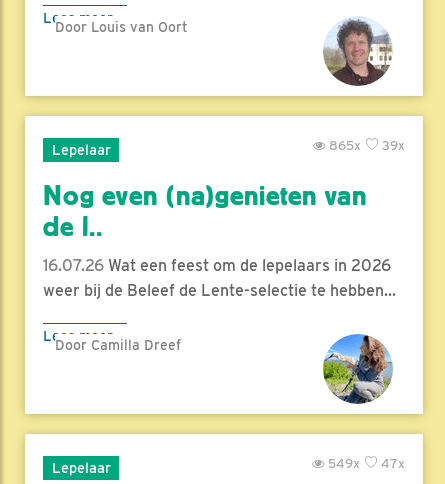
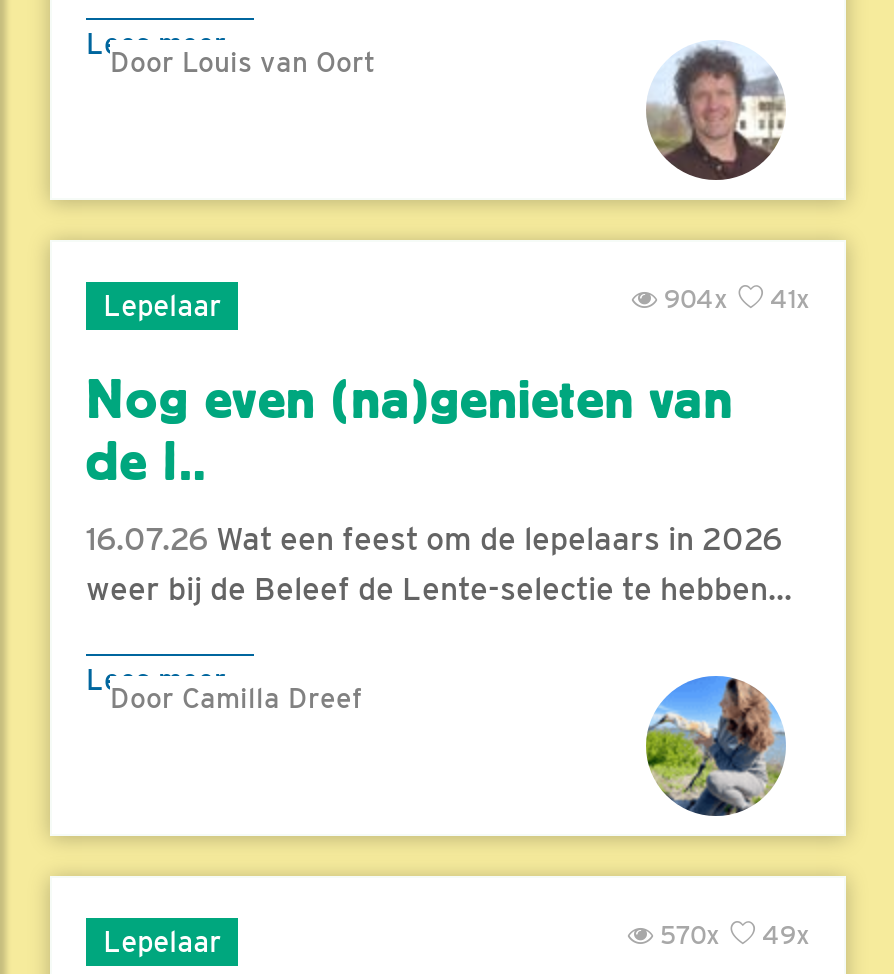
[326,138,405,153] 39x | 865x -> [658,284,810,314] 41x | 904x
[325,456,405,471] 47x | 549x -> [654,920,810,950] 49x | 570x

